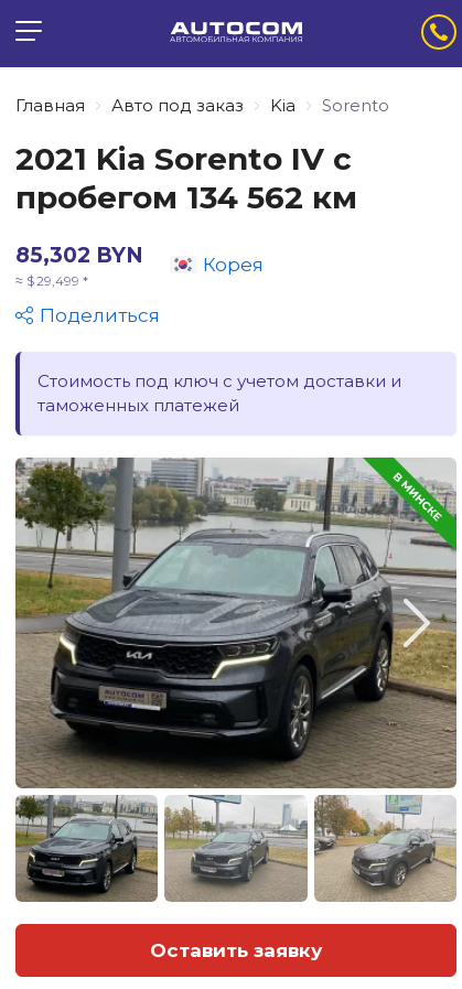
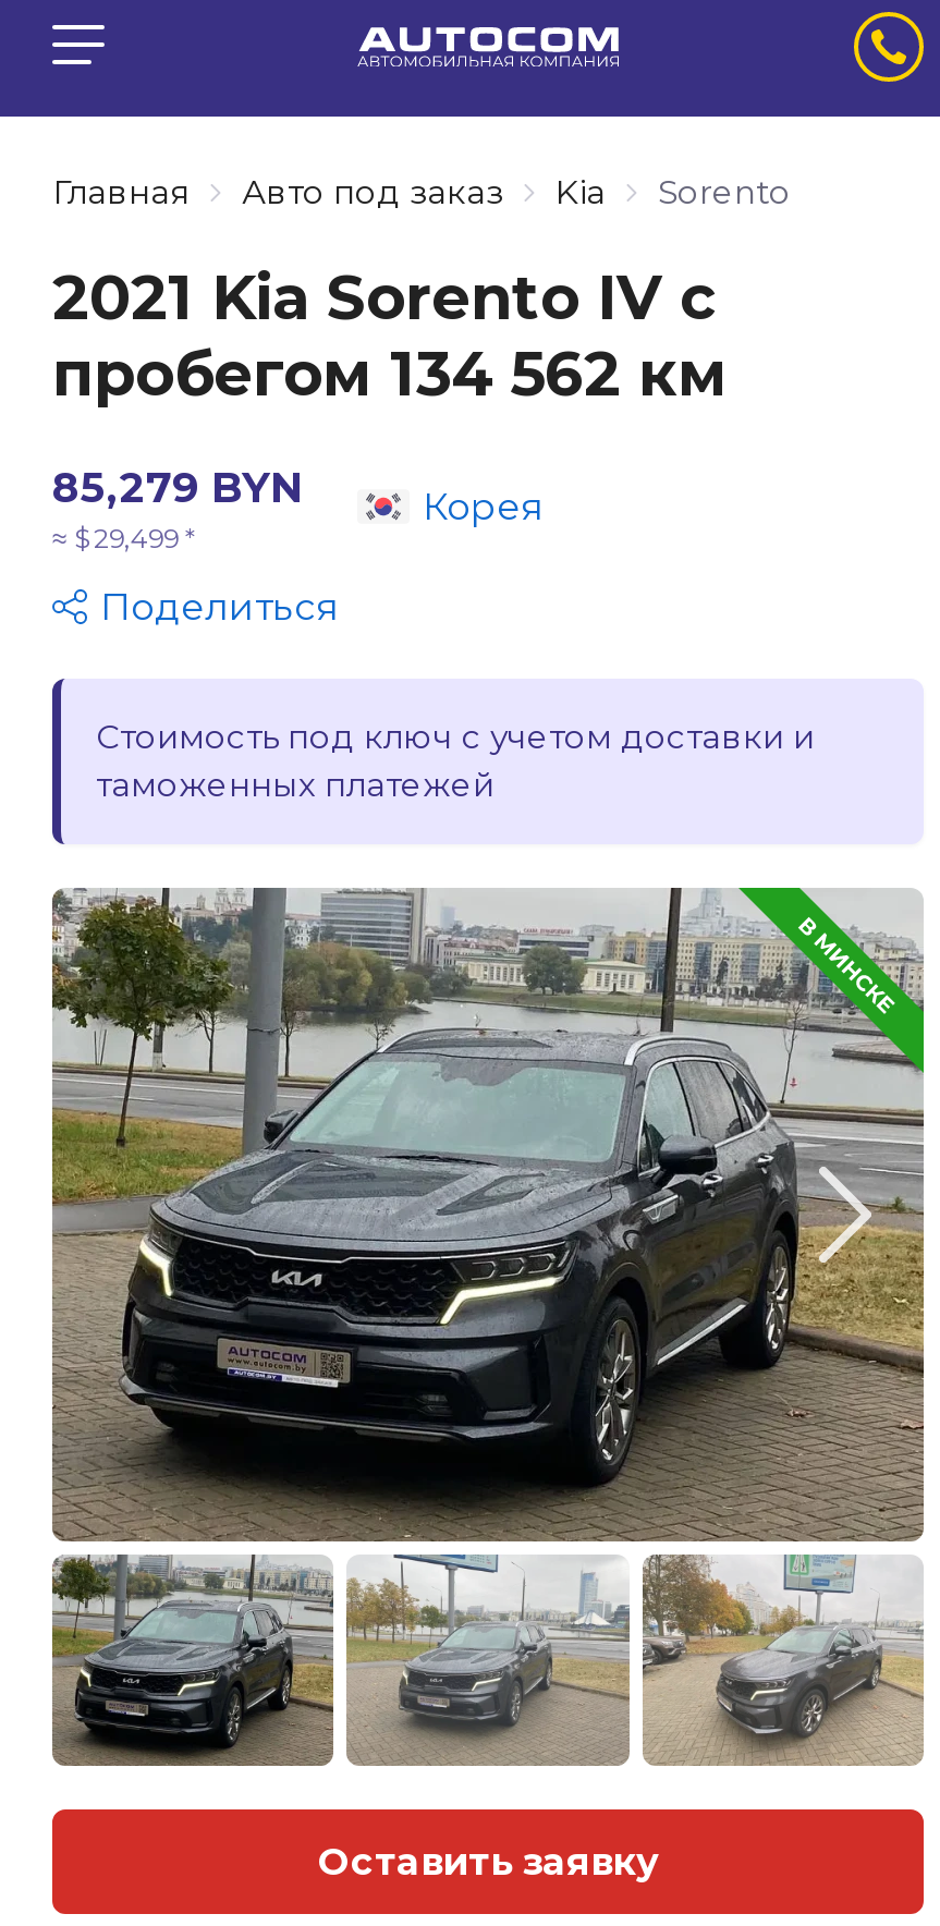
[15,243,143,268] 85,302 BYN -> [52,463,305,513] 85,279 BYN

